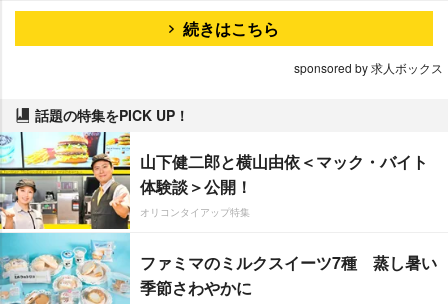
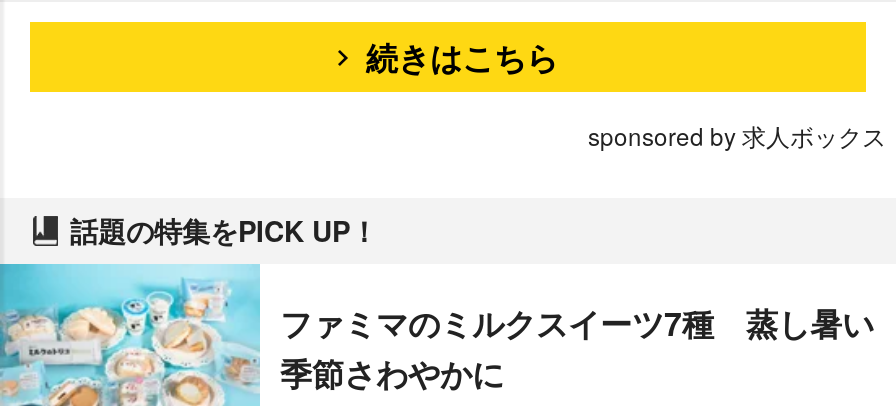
[3,131,428,230] [image] | 山下健二郎と横山由依＜マック・バイト | 体験談＞公開！ | オリコンタイアップ特集 -> none

